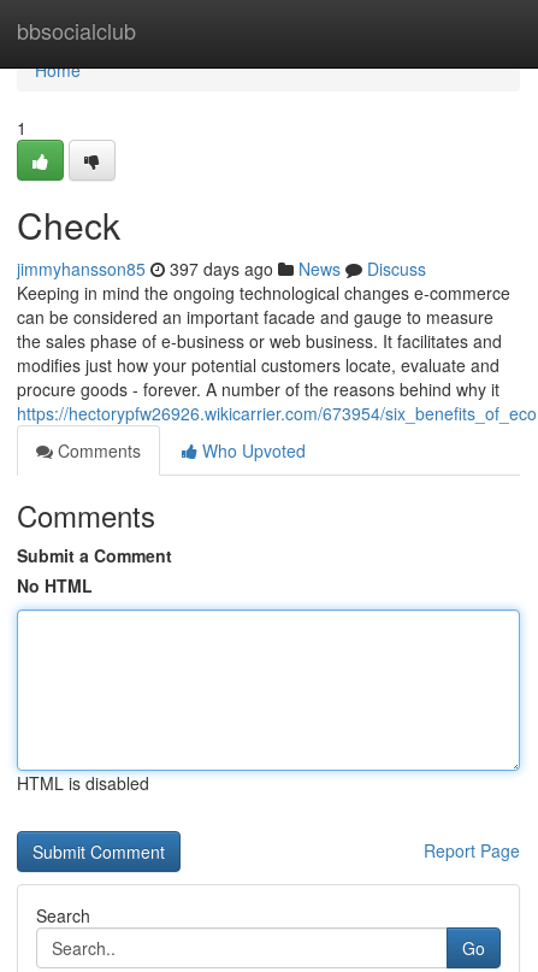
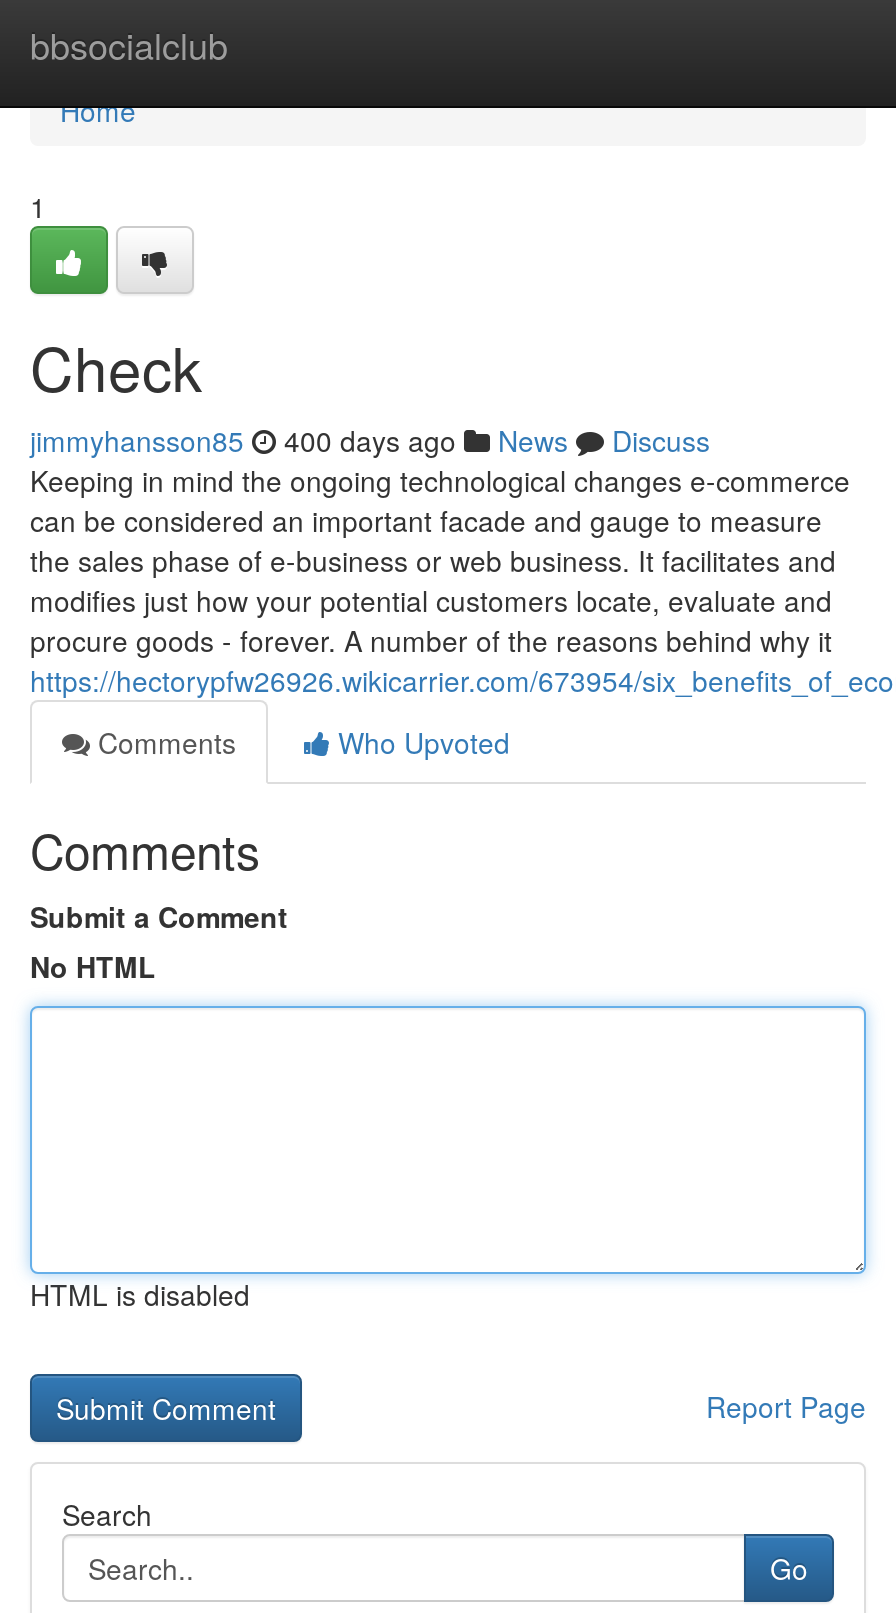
[17,257,426,281] jimmyhansson85 397 days ago News Discuss -> [30,420,710,460] jimmyhansson85 400 days ago News Discuss

